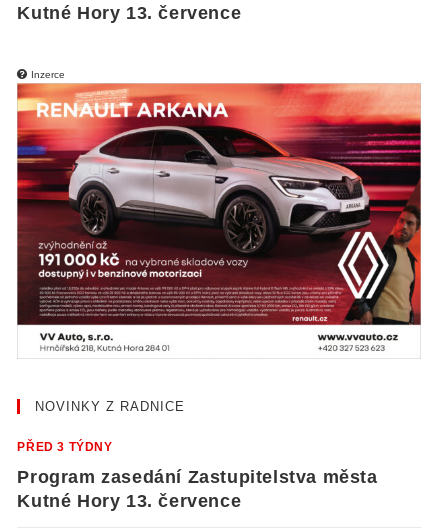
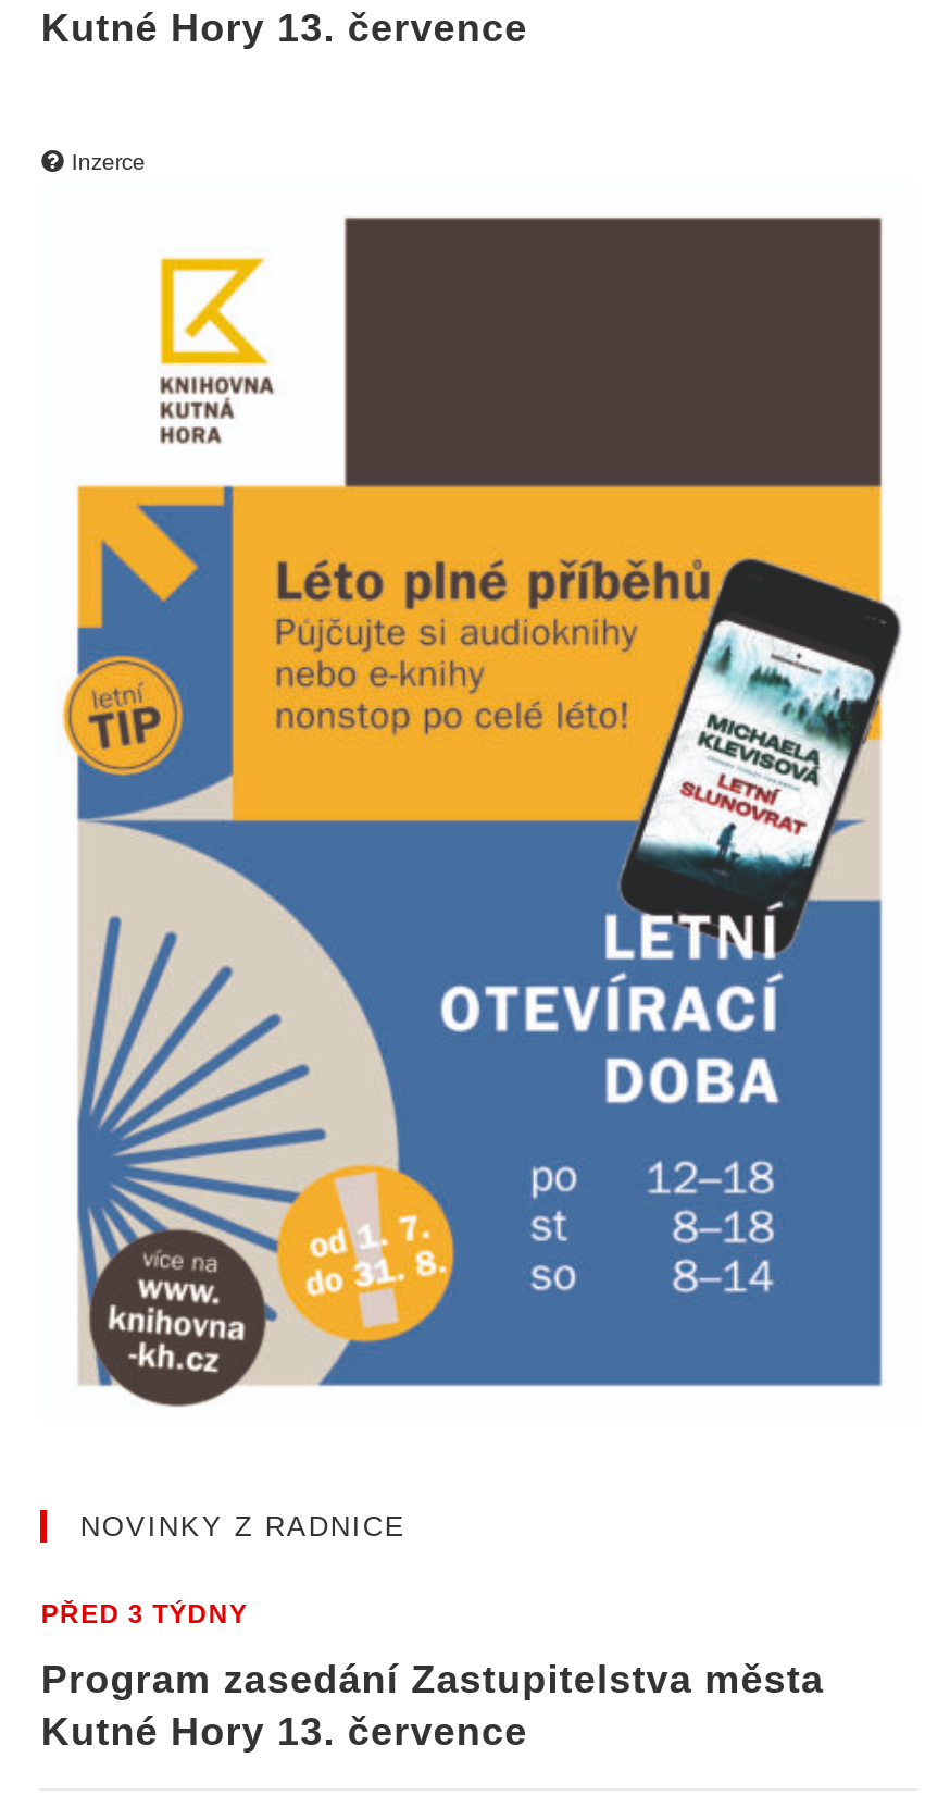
[16,82,422,352] [image] -> [40,215,903,1408] [image]

